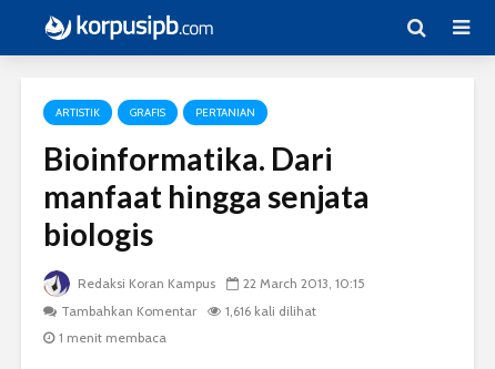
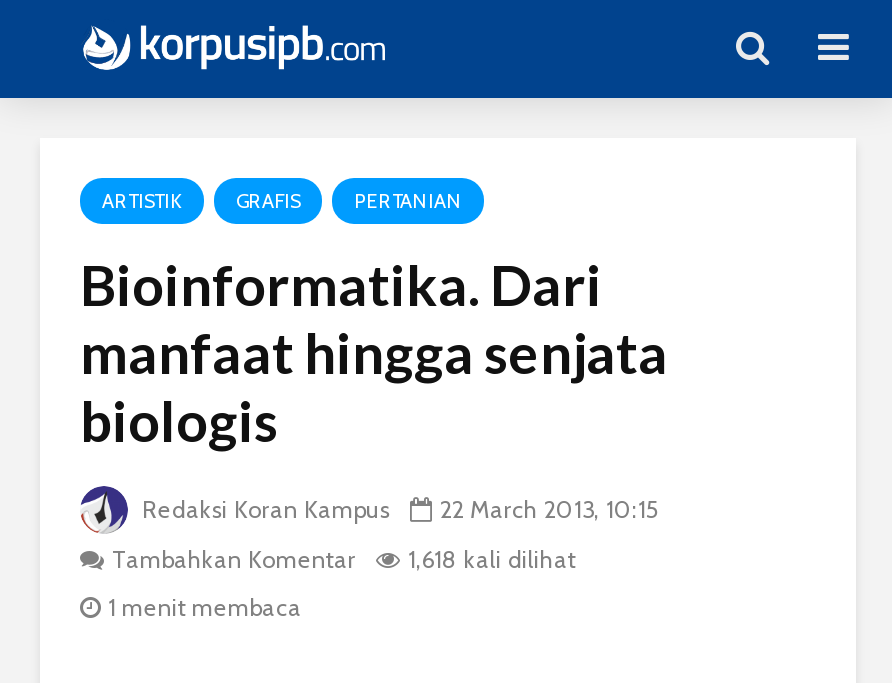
[61,303,316,319] Tambahkan Komentar 1,616 kali dilihat -> [112,544,576,574] Tambahkan Komentar 1,618 kali dilihat

